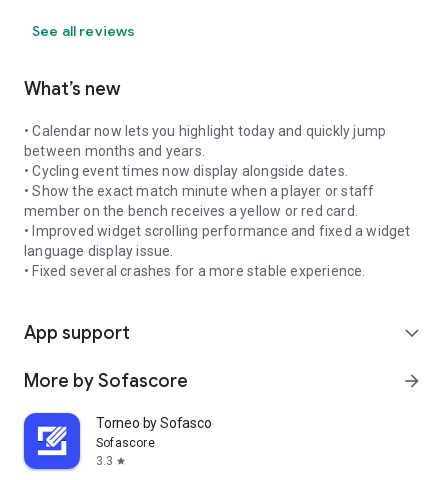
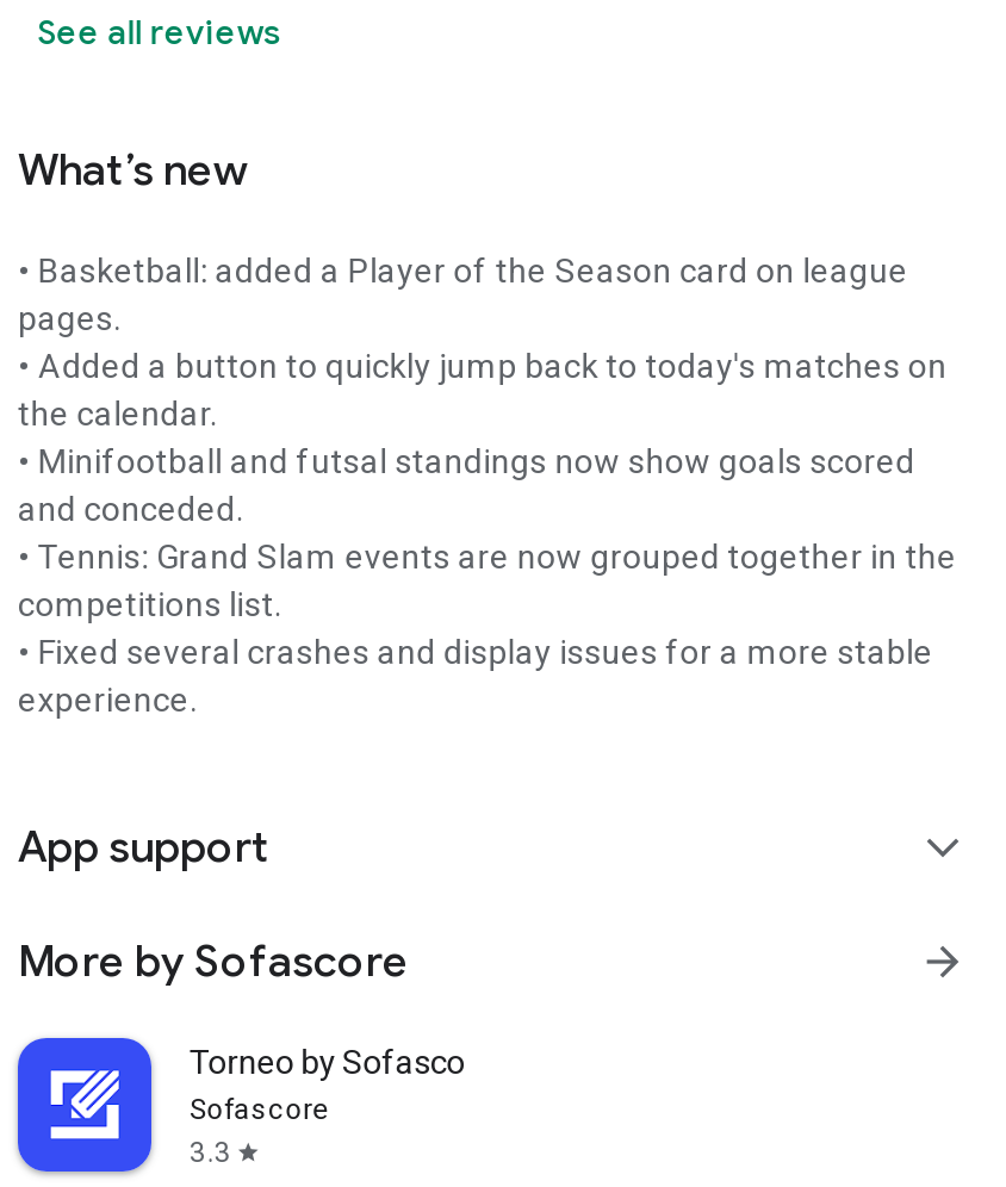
[24,123,411,279] • Calendar now lets you highlight today and quickly jump | between months and years. | • Cycling event times now display alongside dates. | • Show the exact match minute when a player or staff | member on the bench receives a yellow or red card. | • Improved widget scrolling performance and fixed a widget | language display issue. | • Fixed several crashes for a more stable experience. -> [18,251,957,719] • Basketball: added a Player of the Season card on league | pages. | • Added a button to quickly jump back to today's matches on | the calendar. | • Minifootball and futsal standings now show goals scored | and conceded. | • Tennis: Grand Slam events are now grouped together in the | competitions list. | • Fixed several crashes and display issues for a more stable | experience.

